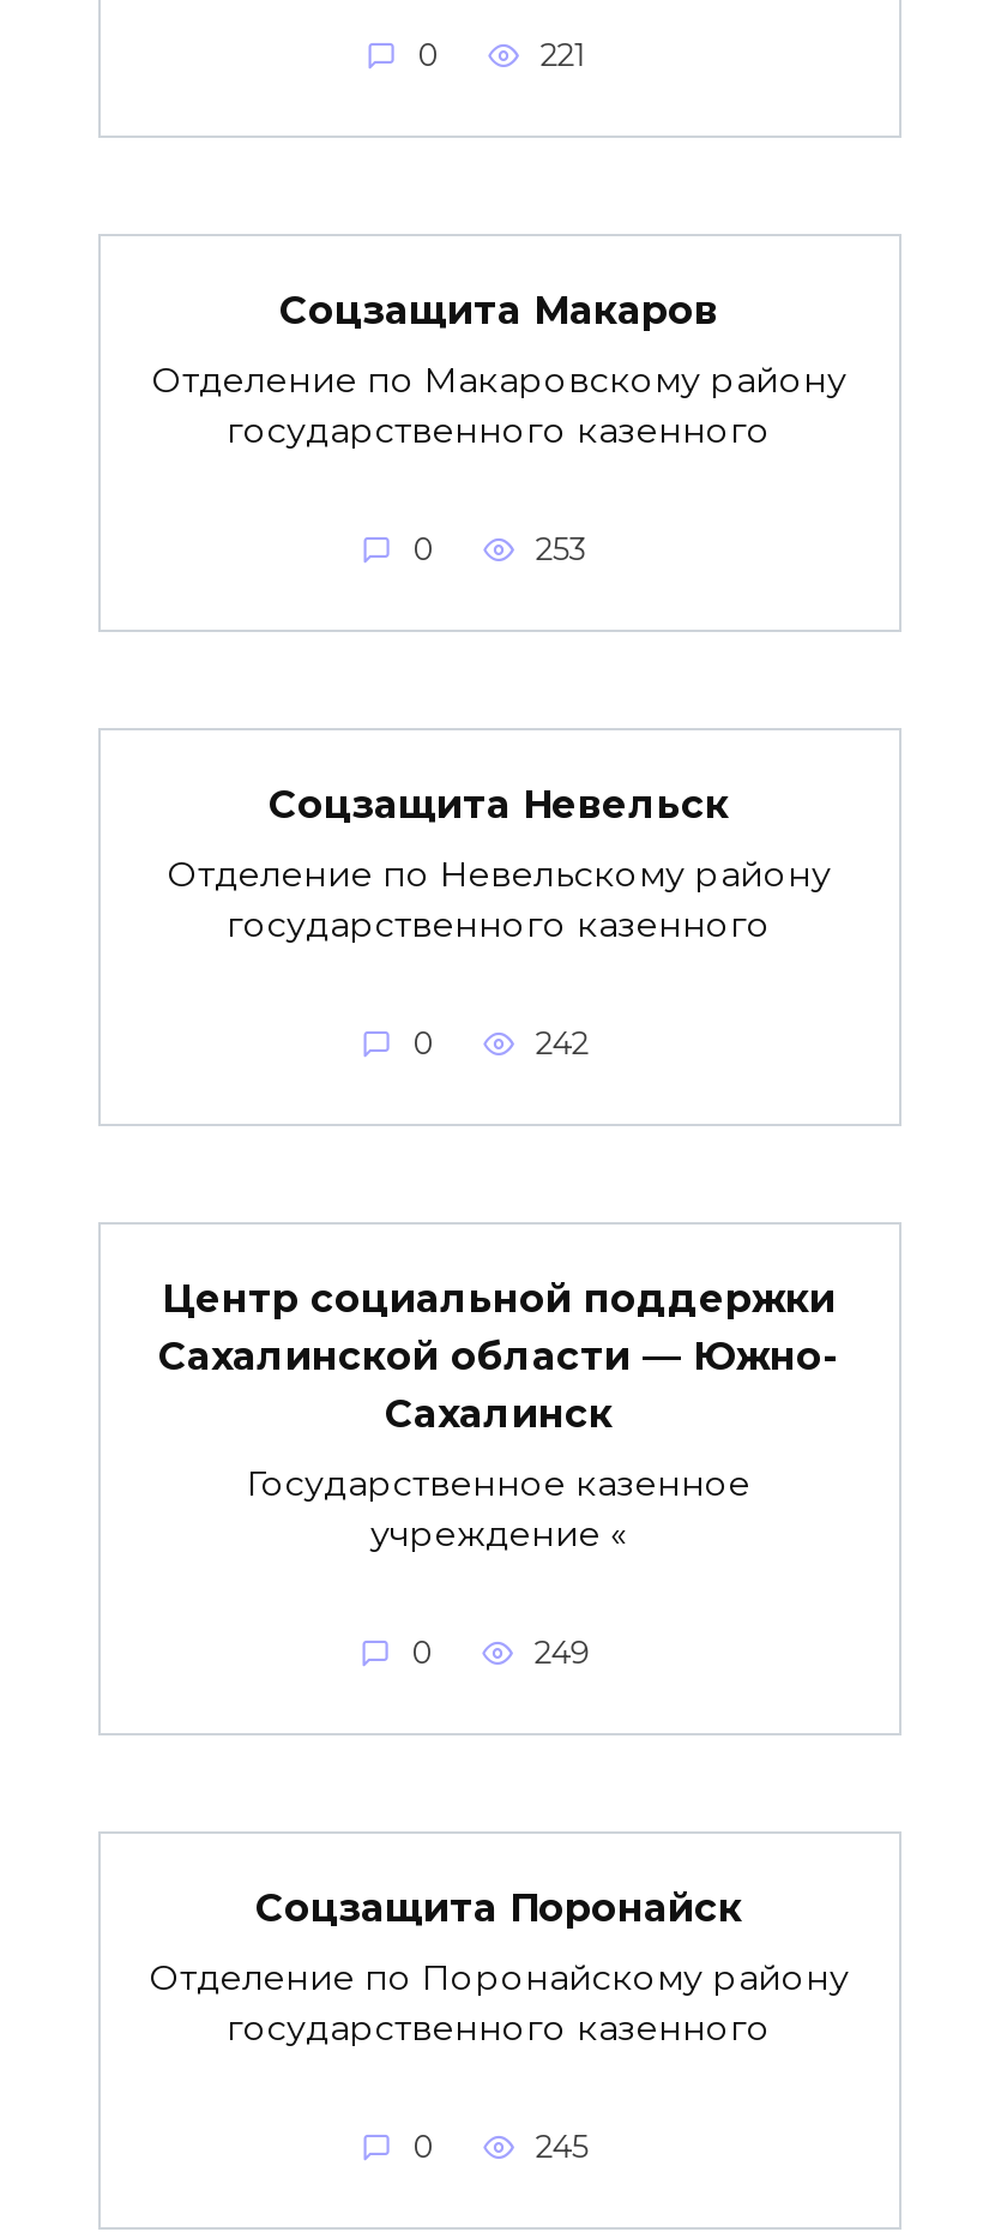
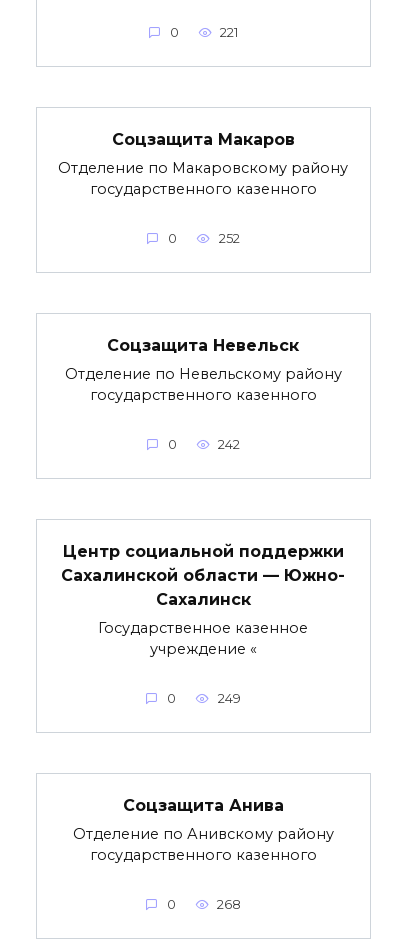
[535,531,588,567] 253 -> [219,231,240,246] 252
[255,1886,742,1932] Соцзащита Поронайск -> [122,796,283,815] Соцзащита Анива
[149,1957,849,2000] Отделение по Поронайскому району -> [72,825,333,843] Отделение по Анивскому району
[535,2129,588,2165] 245 -> [217,897,241,912] 268

